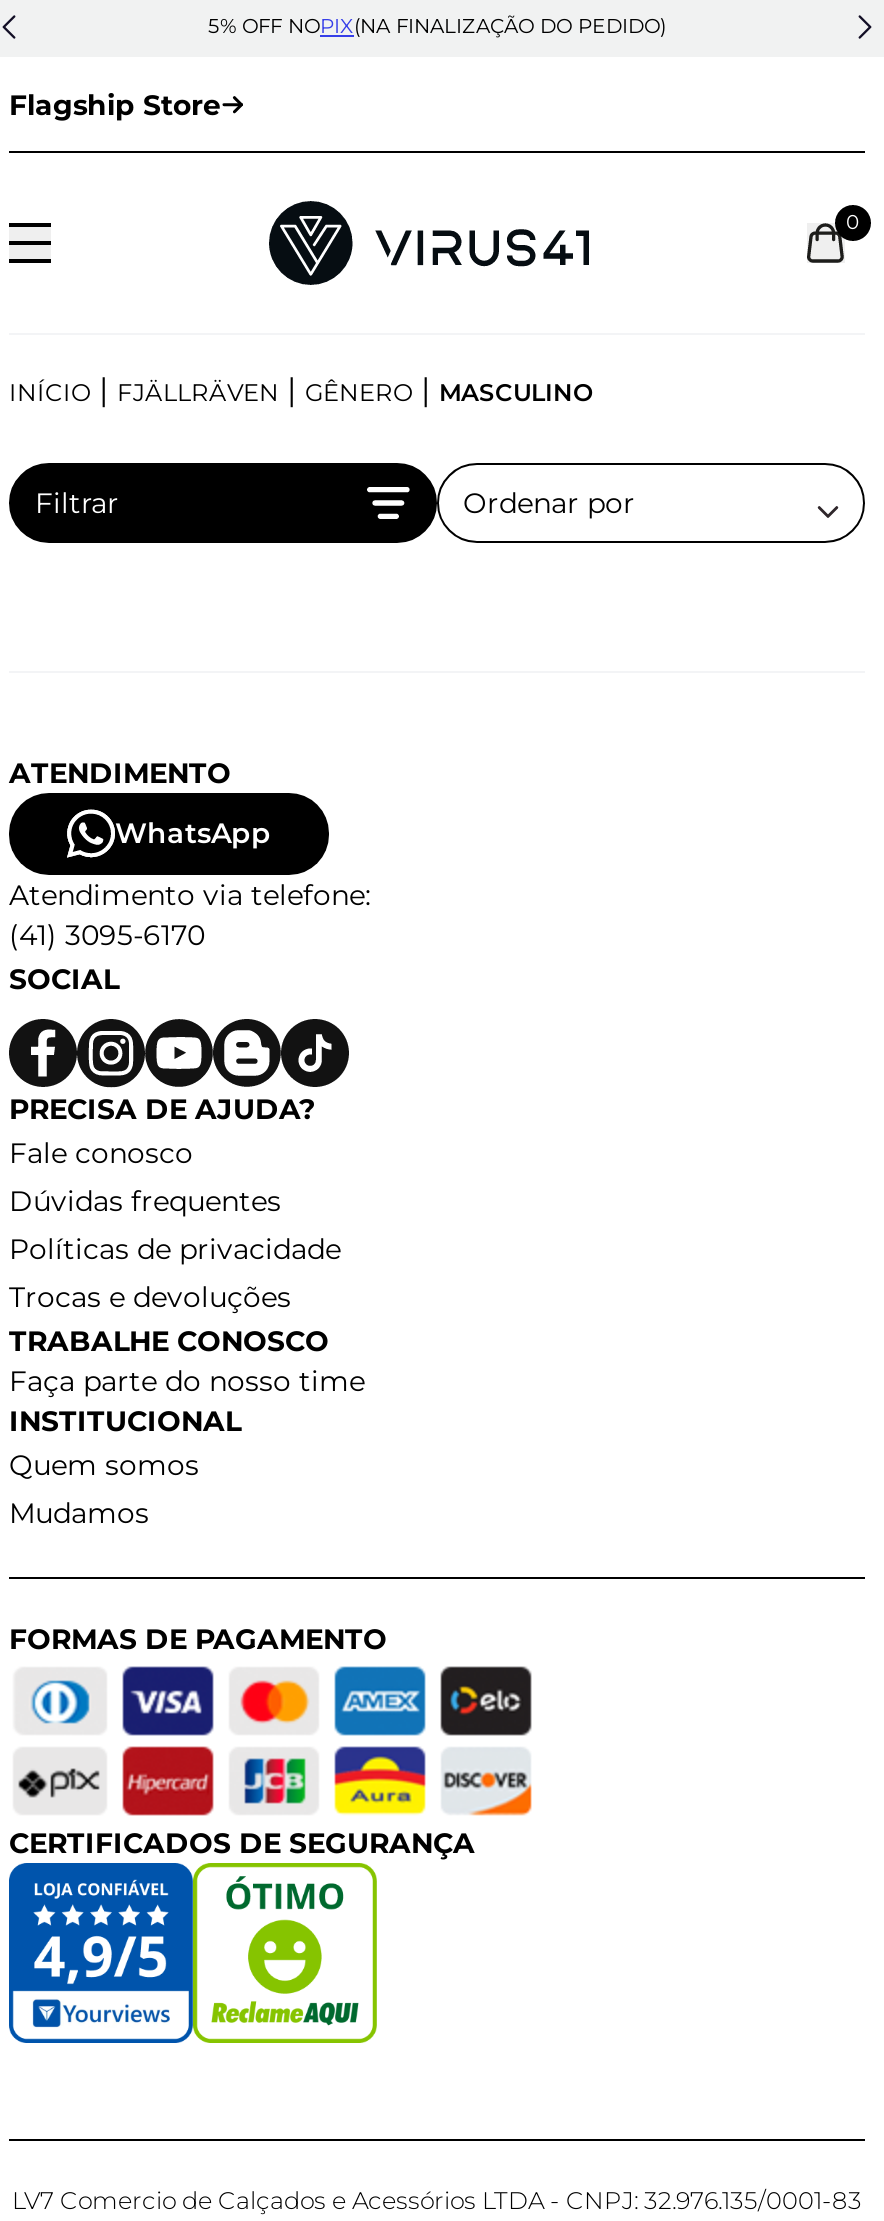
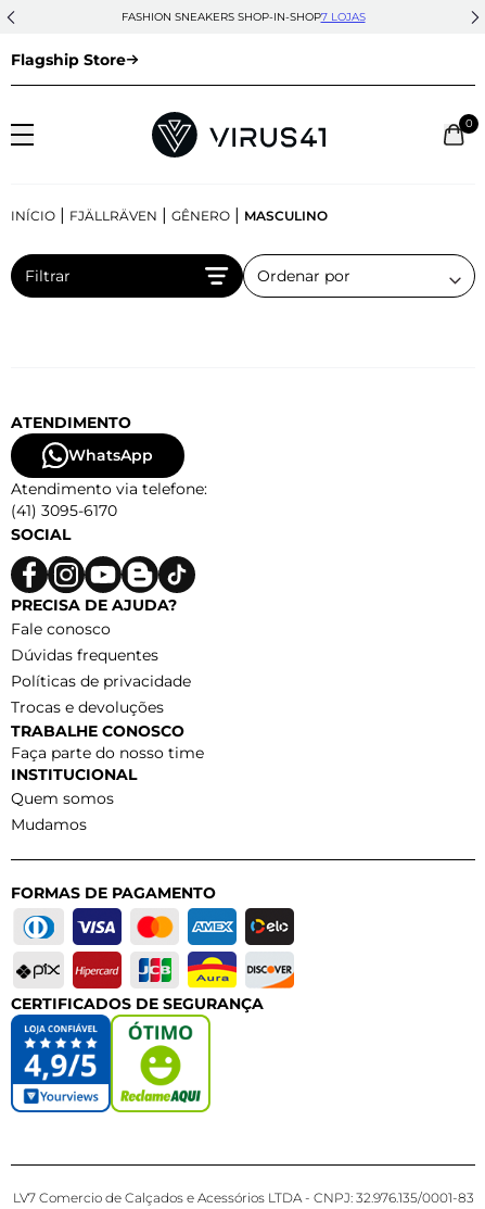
[208,13,666,39] 5% OFF NOPIX(NA FINALIZAÇÃO DO PEDIDO) -> [121,10,365,24] FASHION SNEAKERS SHOP-IN-SHOP7 LOJAS

